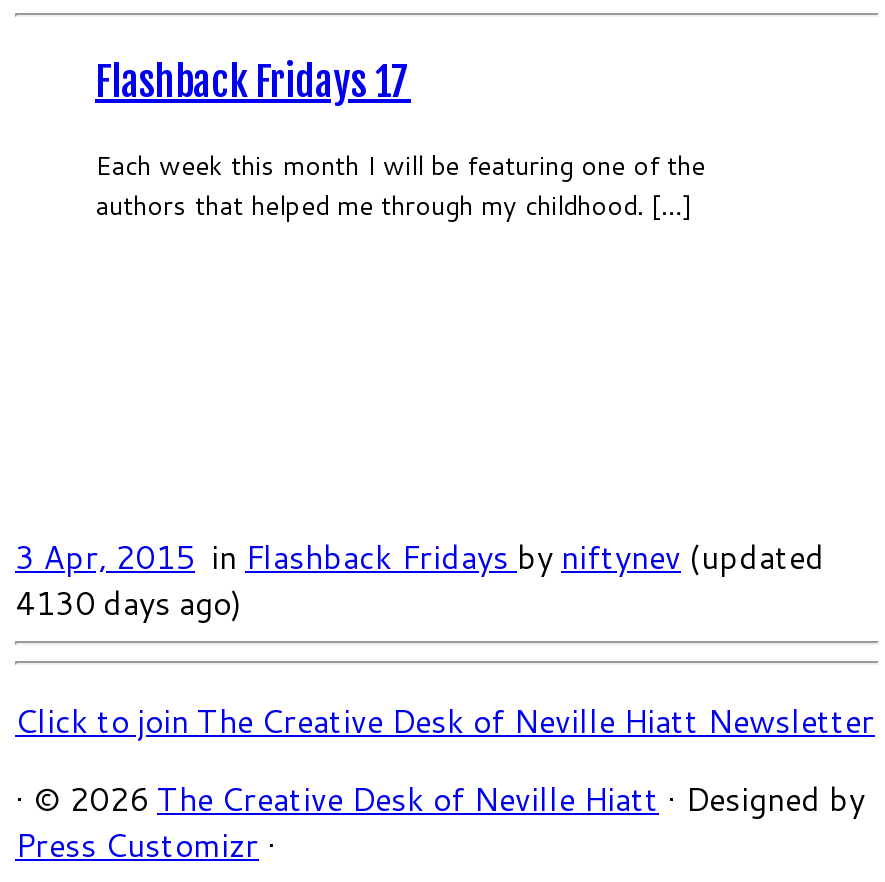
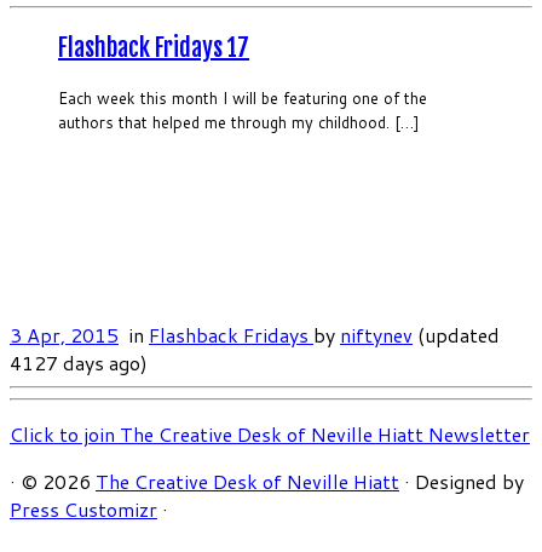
[15,578,243,624] 4130 days ago) -> [10,348,148,376] 4127 days ago)

